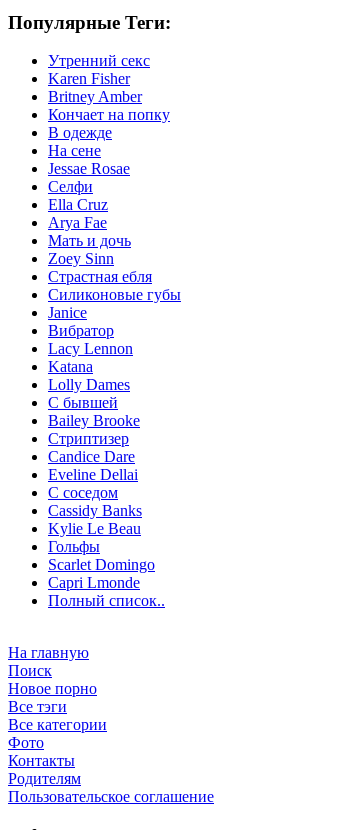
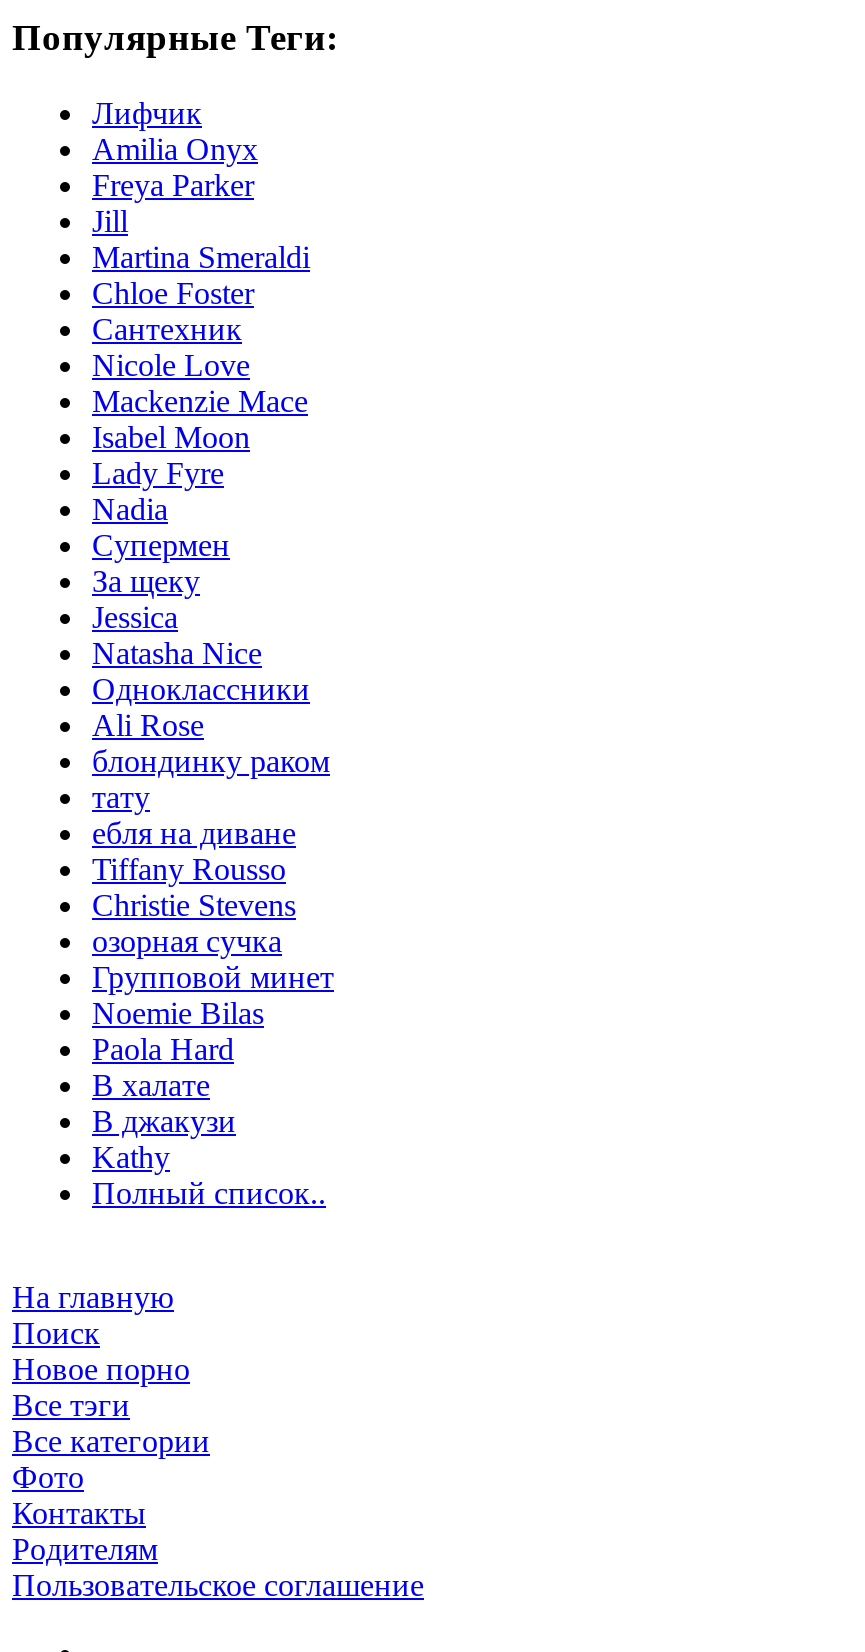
[48,52,181,591] Утренний секс | Karen Fisher | Britney Amber | Кончает на попку | В одежде | На сене | Jessae Rosae | Селфи | Ella Cruz | Arya Fae | Мать и дочь | Zoey Sinn | Страстная ебля | Силиконовые губы | Janice | Вибратор | Lacy Lennon | Katana | Lolly Dames | С бывшей | Bailey Brooke | Стриптизер | Candice Dare | Eveline Dellai | С соседом | Cassidy Banks | Kylie Le Beau | Гольфы | Scarlet Domingo | Capri Lmonde -> [92,97,334,1175] Лифчик | Amilia Onyx | Freya Parker | Jill | Martina Smeraldi | Chloe Foster | Сантехник | Nicole Love | Mackenzie Mace | Isabel Moon | Lady Fyre | Nadia | Супермен | За щеку | Jessica | Natasha Nice | Одноклассники | Ali Rose | блондинку раком | тату | ебля на диване | Tiffany Rousso | Christie Stevens | озорная сучка | Групповой минет | Noemie Bilas | Paola Hard | В халате | В джакузи | Kathy

